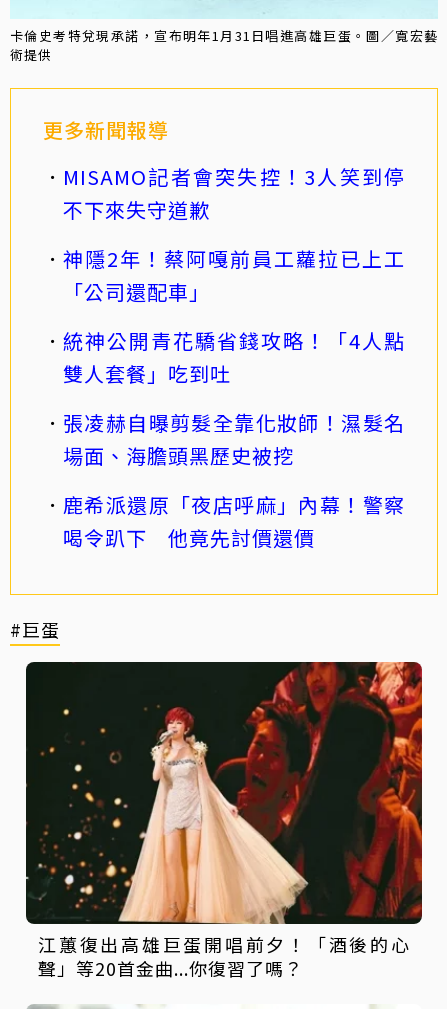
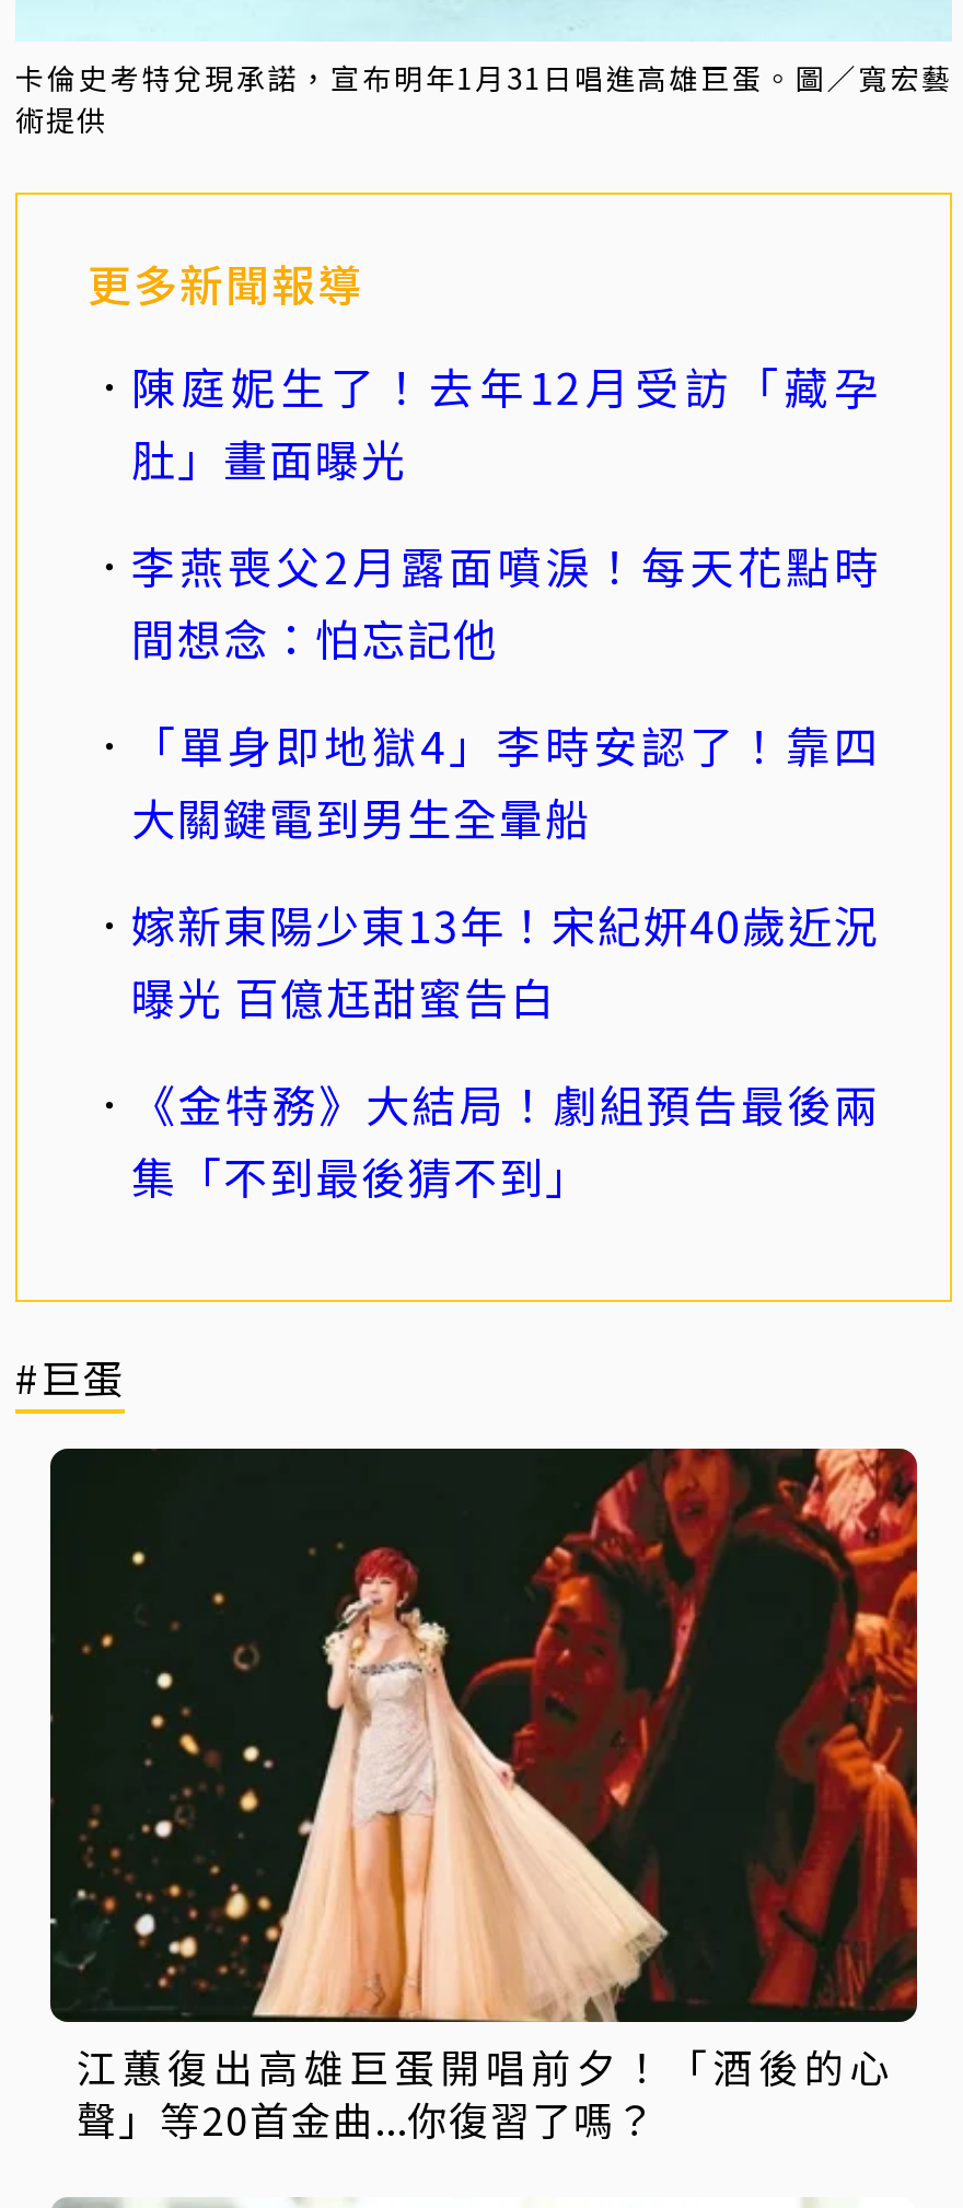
[63,162,405,224] MISAMO記者會突失控！3人笑到停 | 不下來失守道歉 -> [131,356,880,491] 陳庭妮生了！去年12月受訪「藏孕 | 肚」畫面曝光
[63,244,405,306] 神隱2年！蔡阿嘎前員工蘿拉已上工 | 「公司還配車」 -> [131,535,880,671] 李燕喪父2月露面噴淚！每天花點時 | 間想念：怕忘記他
[63,326,405,388] 統神公開青花驕省錢攻略！「4人點 | 雙人套餐」吃到吐 -> [131,714,880,850] 「單身即地獄4」李時安認了！靠四 | 大關鍵電到男生全暈船
[63,408,405,470] 張凌赫自曝剪髮全靠化妝師！濕髮名 | 場面、海膽頭黑歷史被挖 -> [131,894,880,1030] 嫁新東陽少東13年！宋紀妍40歲近況 | 曝光 百億尪甜蜜告白
[63,490,405,552] 鹿希派還原「夜店呼麻」內幕！警察 | 喝令趴下 他竟先討價還價 -> [131,1073,880,1209] 《金特務》大結局！劇組預告最後兩 | 集「不到最後猜不到」

